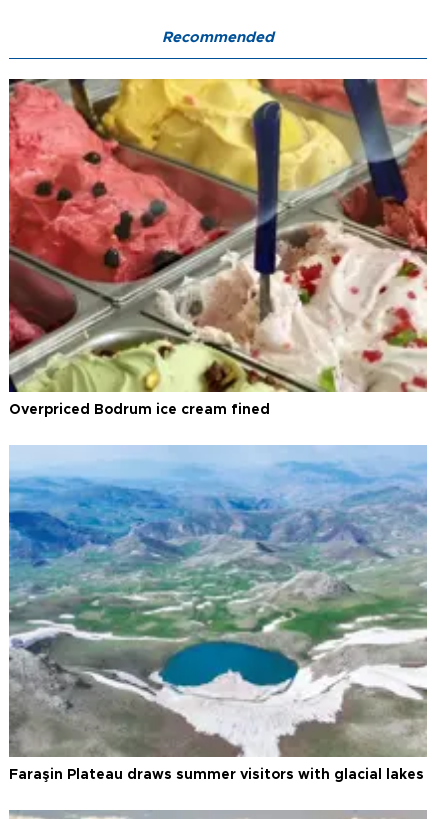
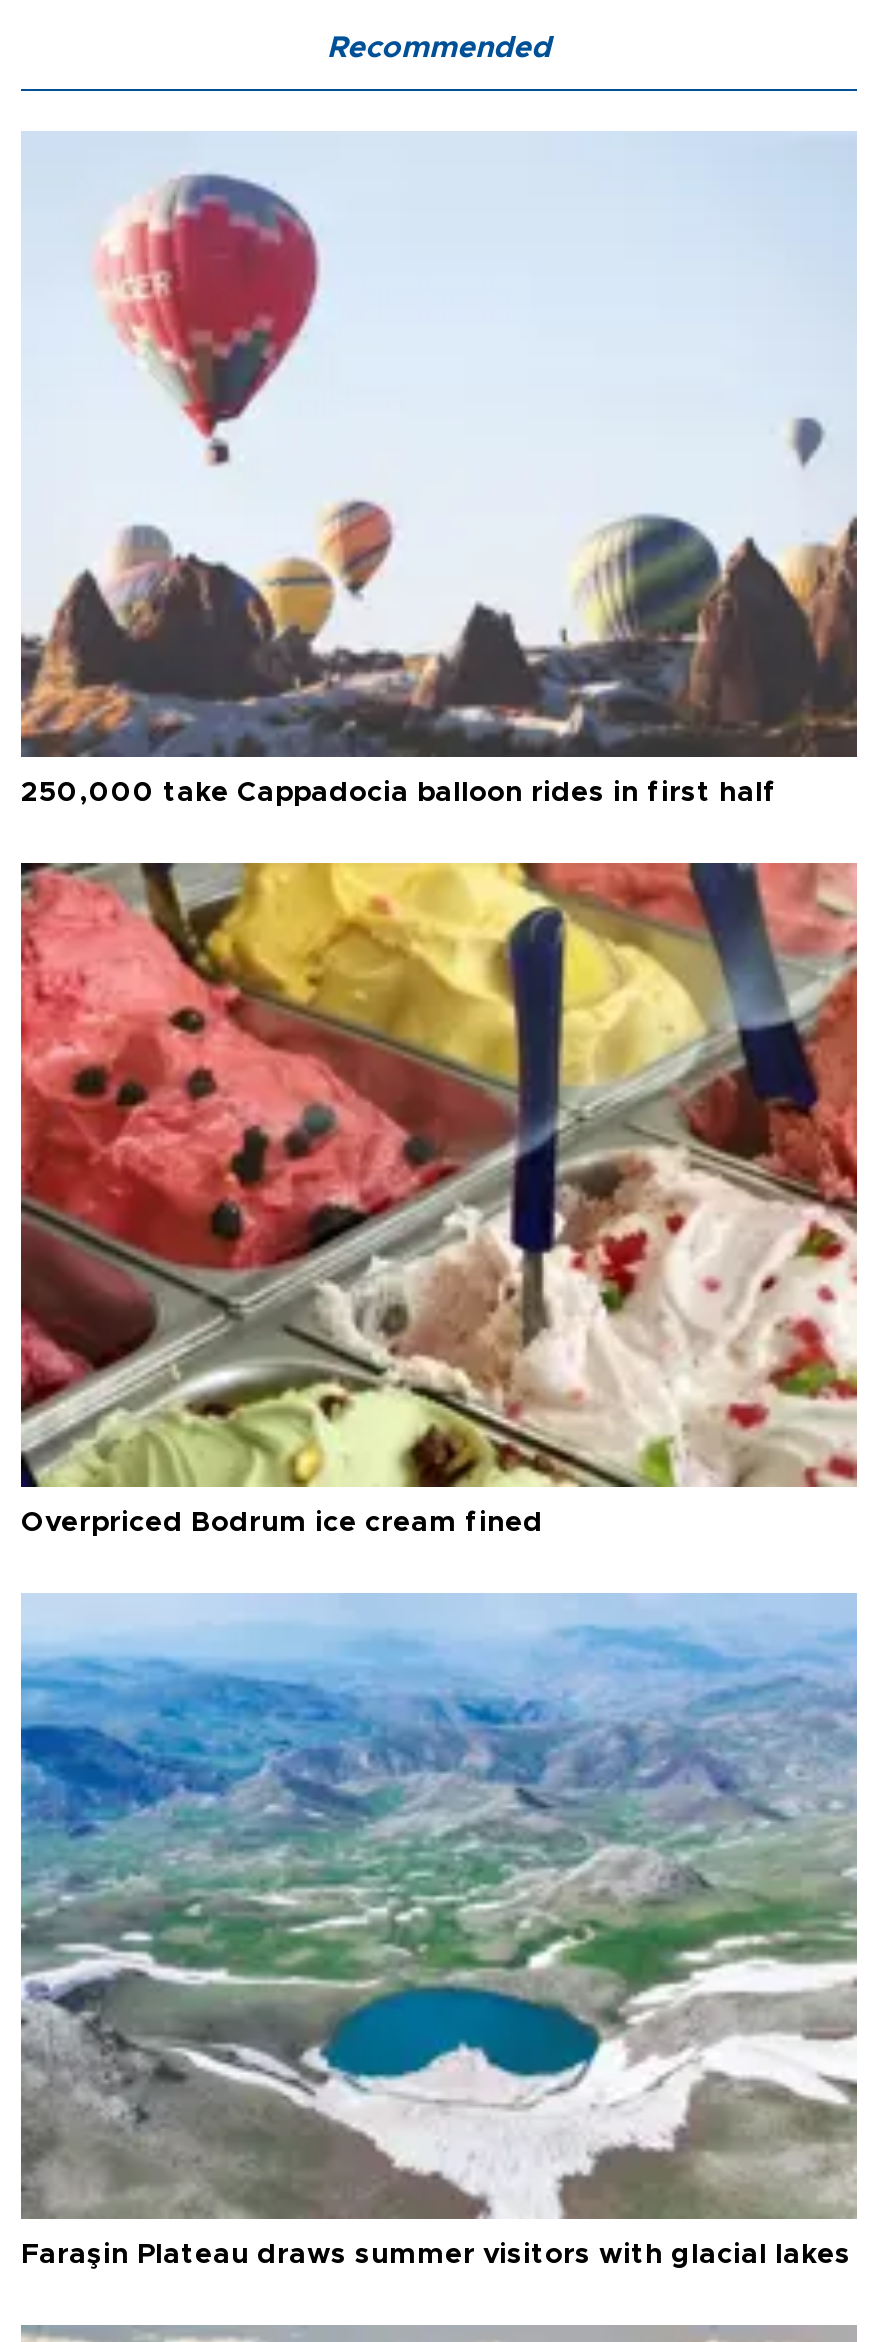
none -> [19,131,859,806] [image] | 250,000 take Cappadocia balloon rides in first half

